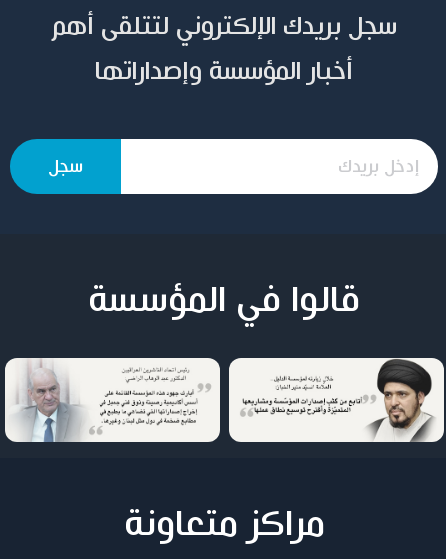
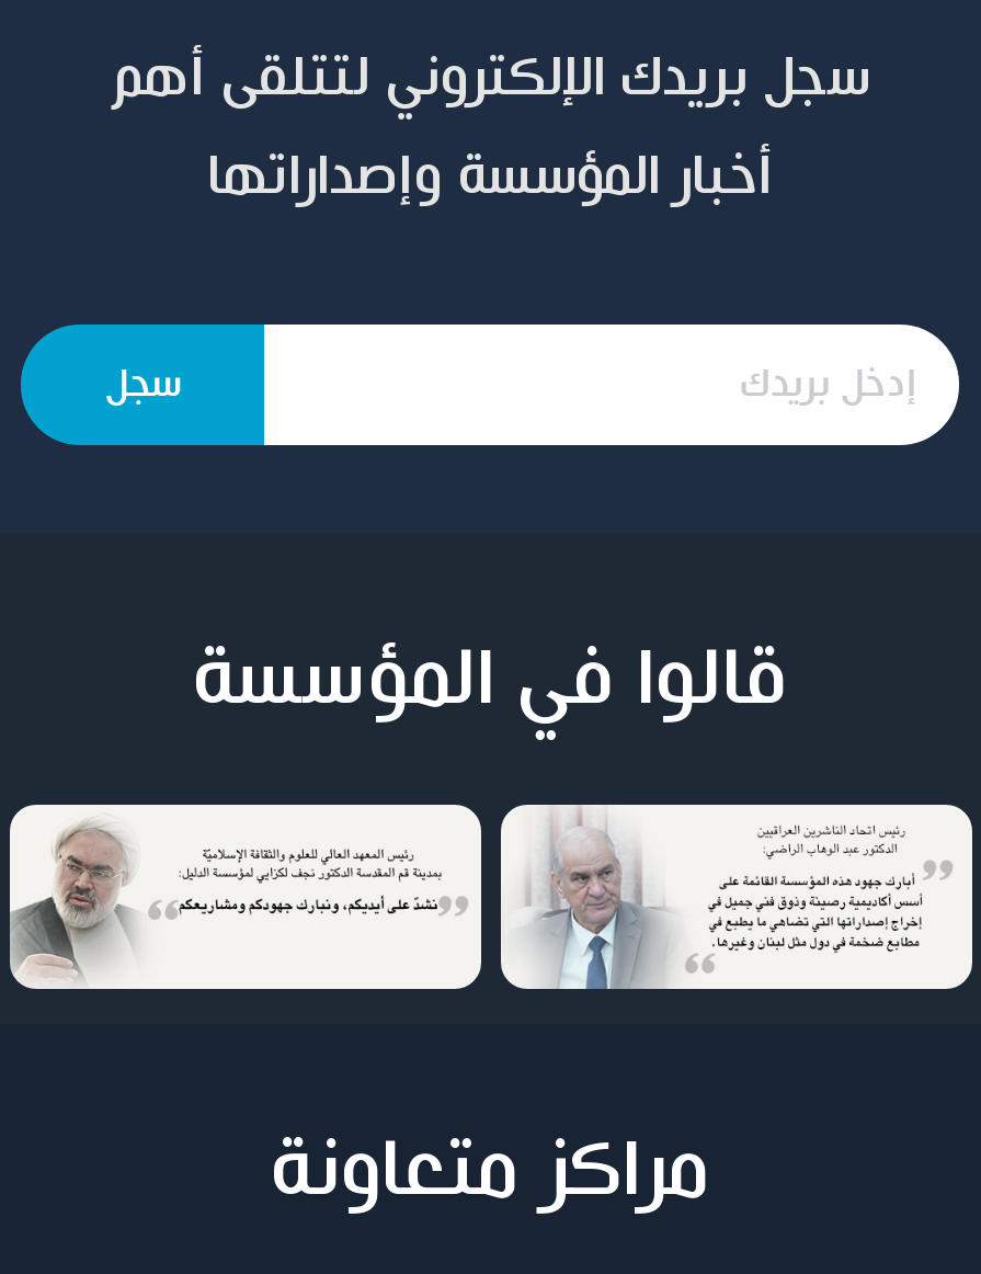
[6,361,213,442] [image] -> [10,809,468,989] [image]
[241,358,434,442] [image] -> [525,805,953,989] [image]

